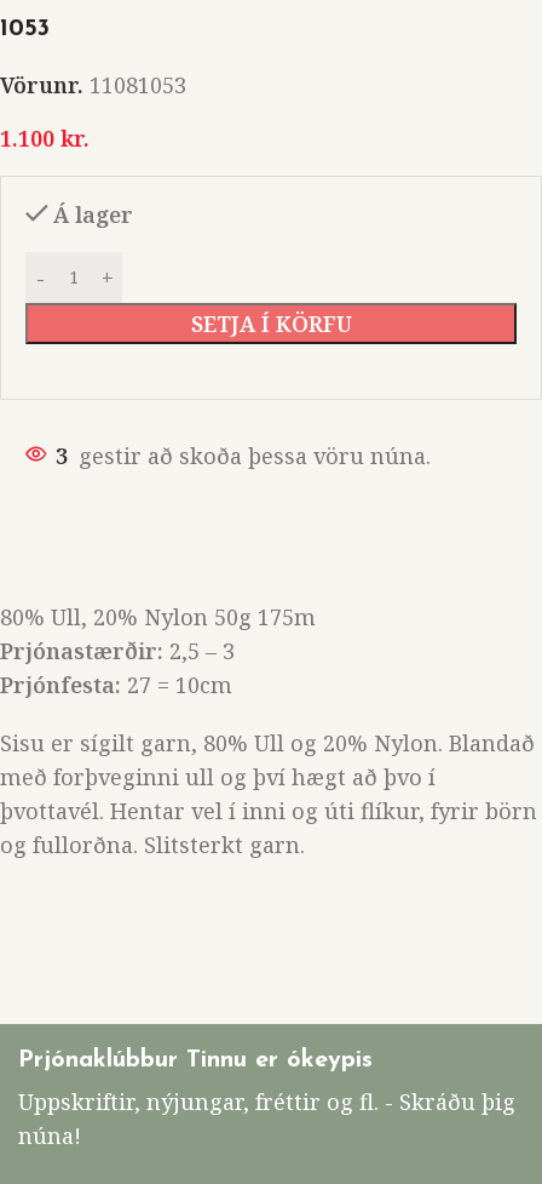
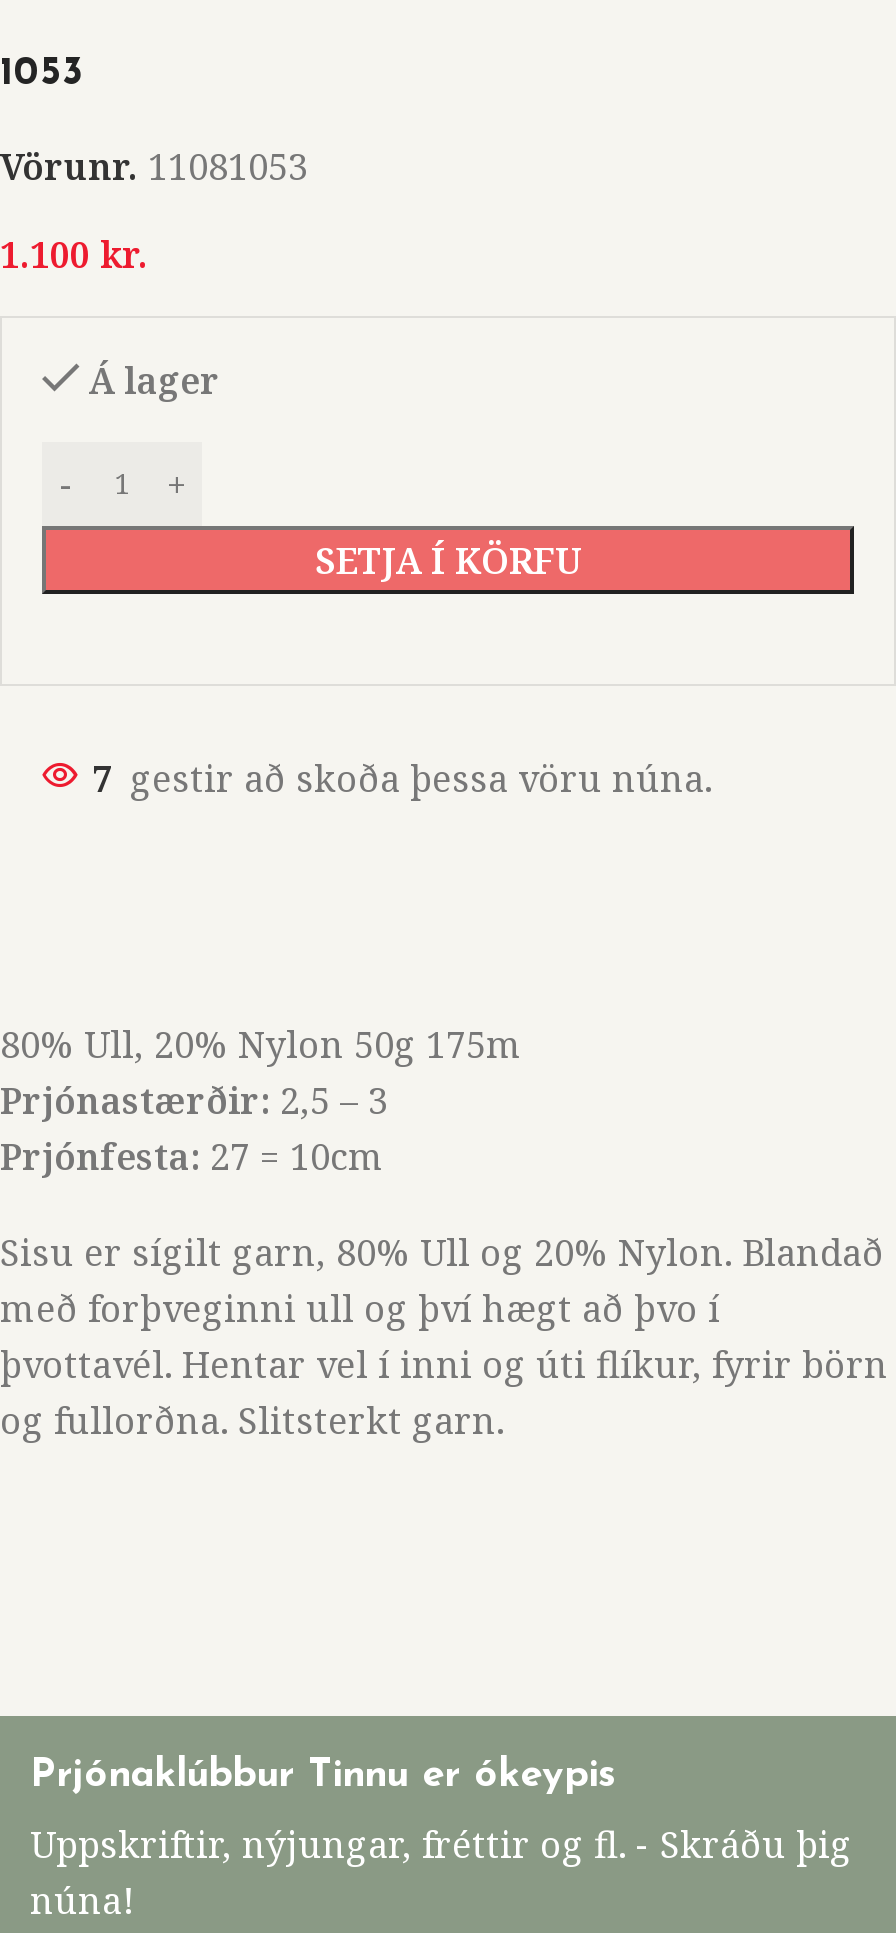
[56,441,431,470] 3 gestir að skoða þessa vöru núna. -> [92,754,712,802] 7 gestir að skoða þessa vöru núna.

